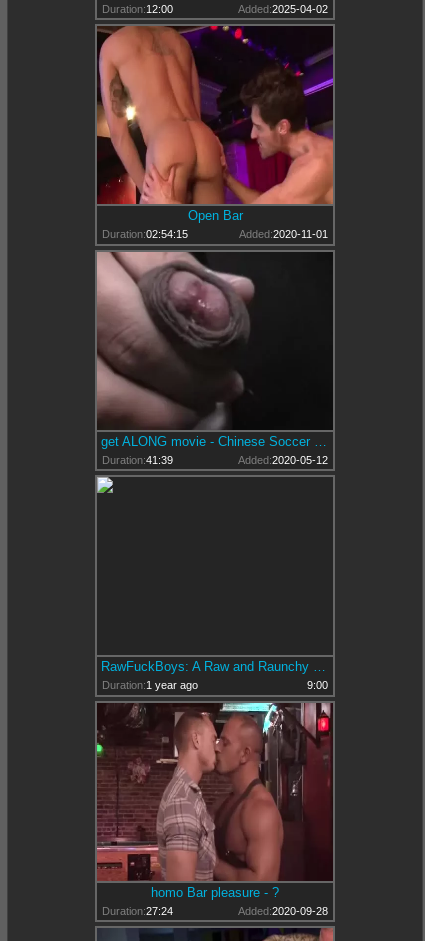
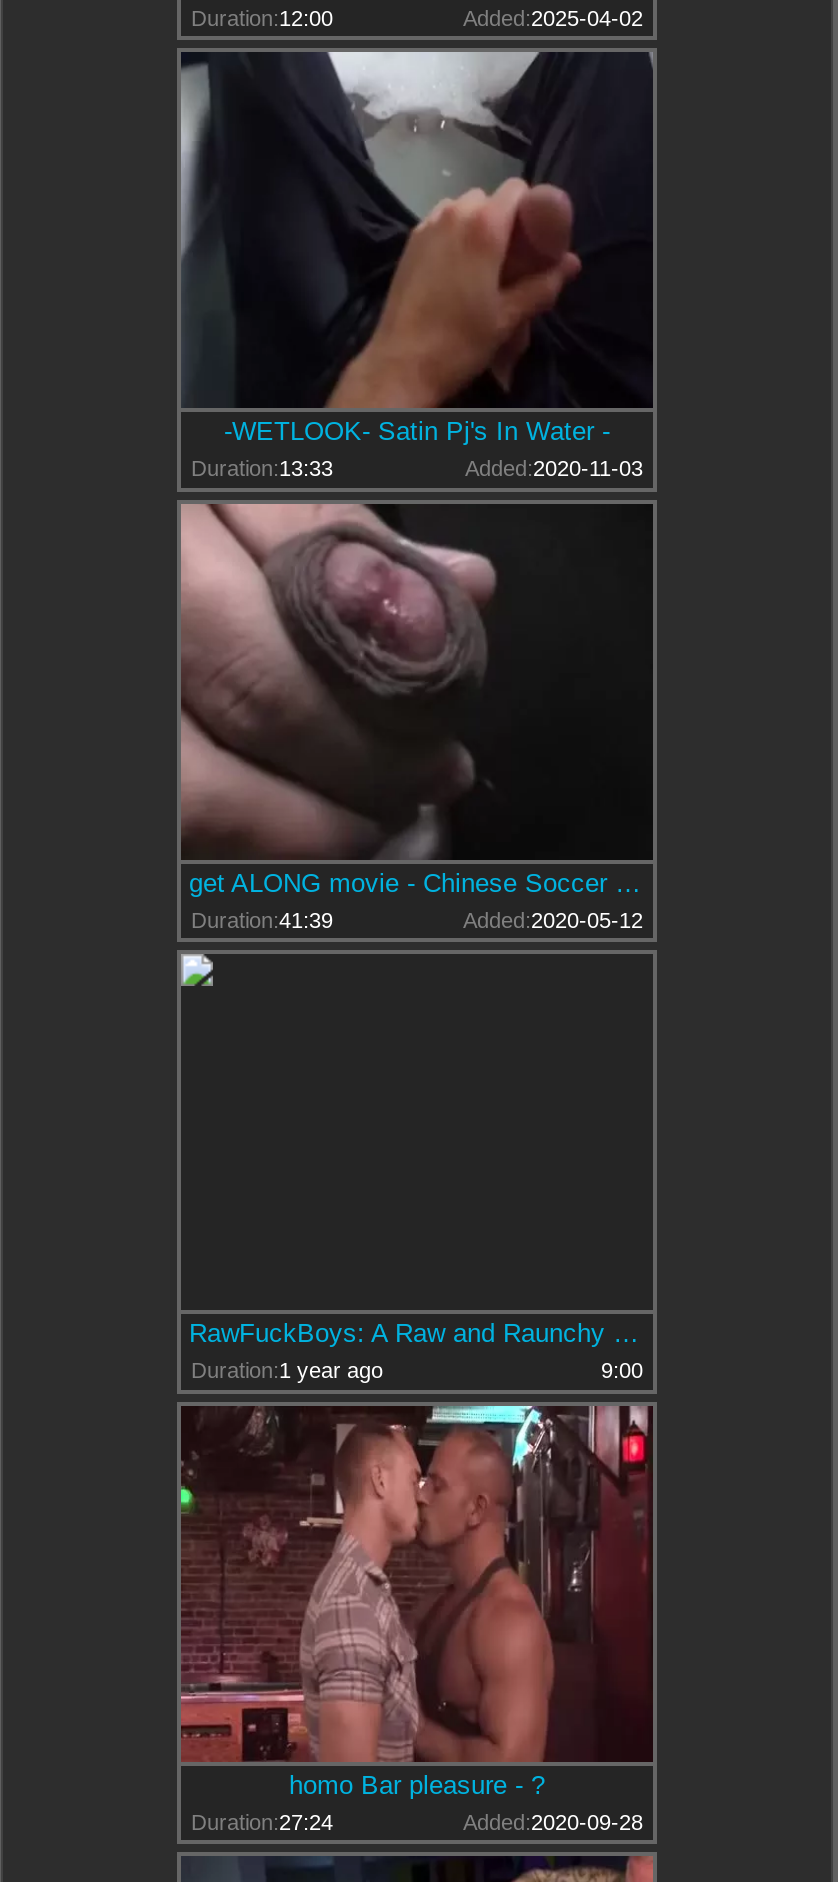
[96,25,334,240] [image] | Open Bar | Duration:02:54:15 | Added:2020-11-01 -> [179,50,655,480] [image] | -WETLOOK- Satin Pj's In Water - | Duration:13:33 | Added:2020-11-03

